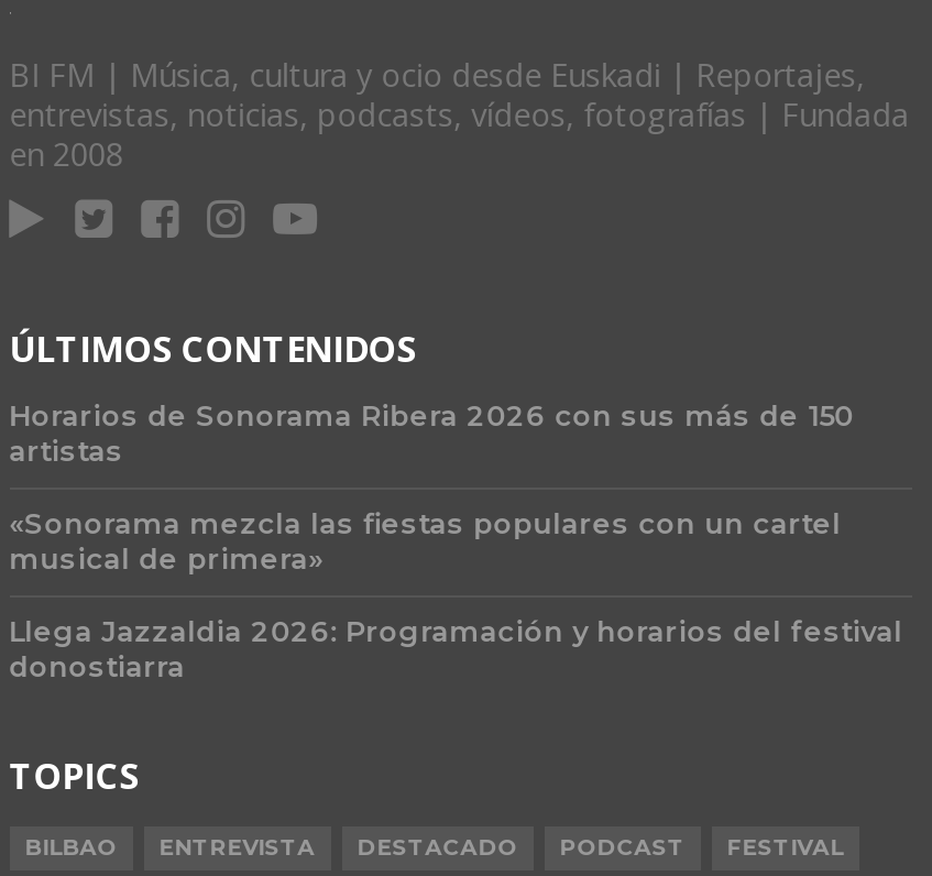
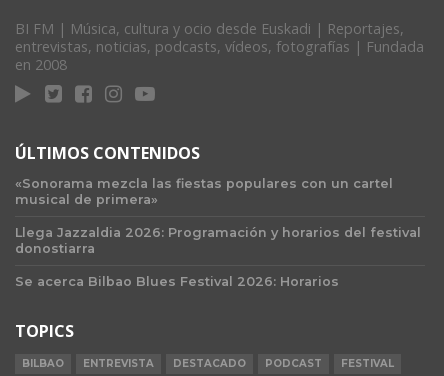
[9,401,854,469] Horarios de Sonorama Ribera 2026 con sus más de 150 | artistas -> none
moved [9,509,903,685] -> [15,176,421,256]: «Sonorama mezcla las fiestas populares con un cartel | musical de primera» | Llega Jazzaldia 2026: Programación y horarios del festival | donostiarra
none -> [15,274,339,289] Se acerca Bilbao Blues Festival 2026: Horarios

